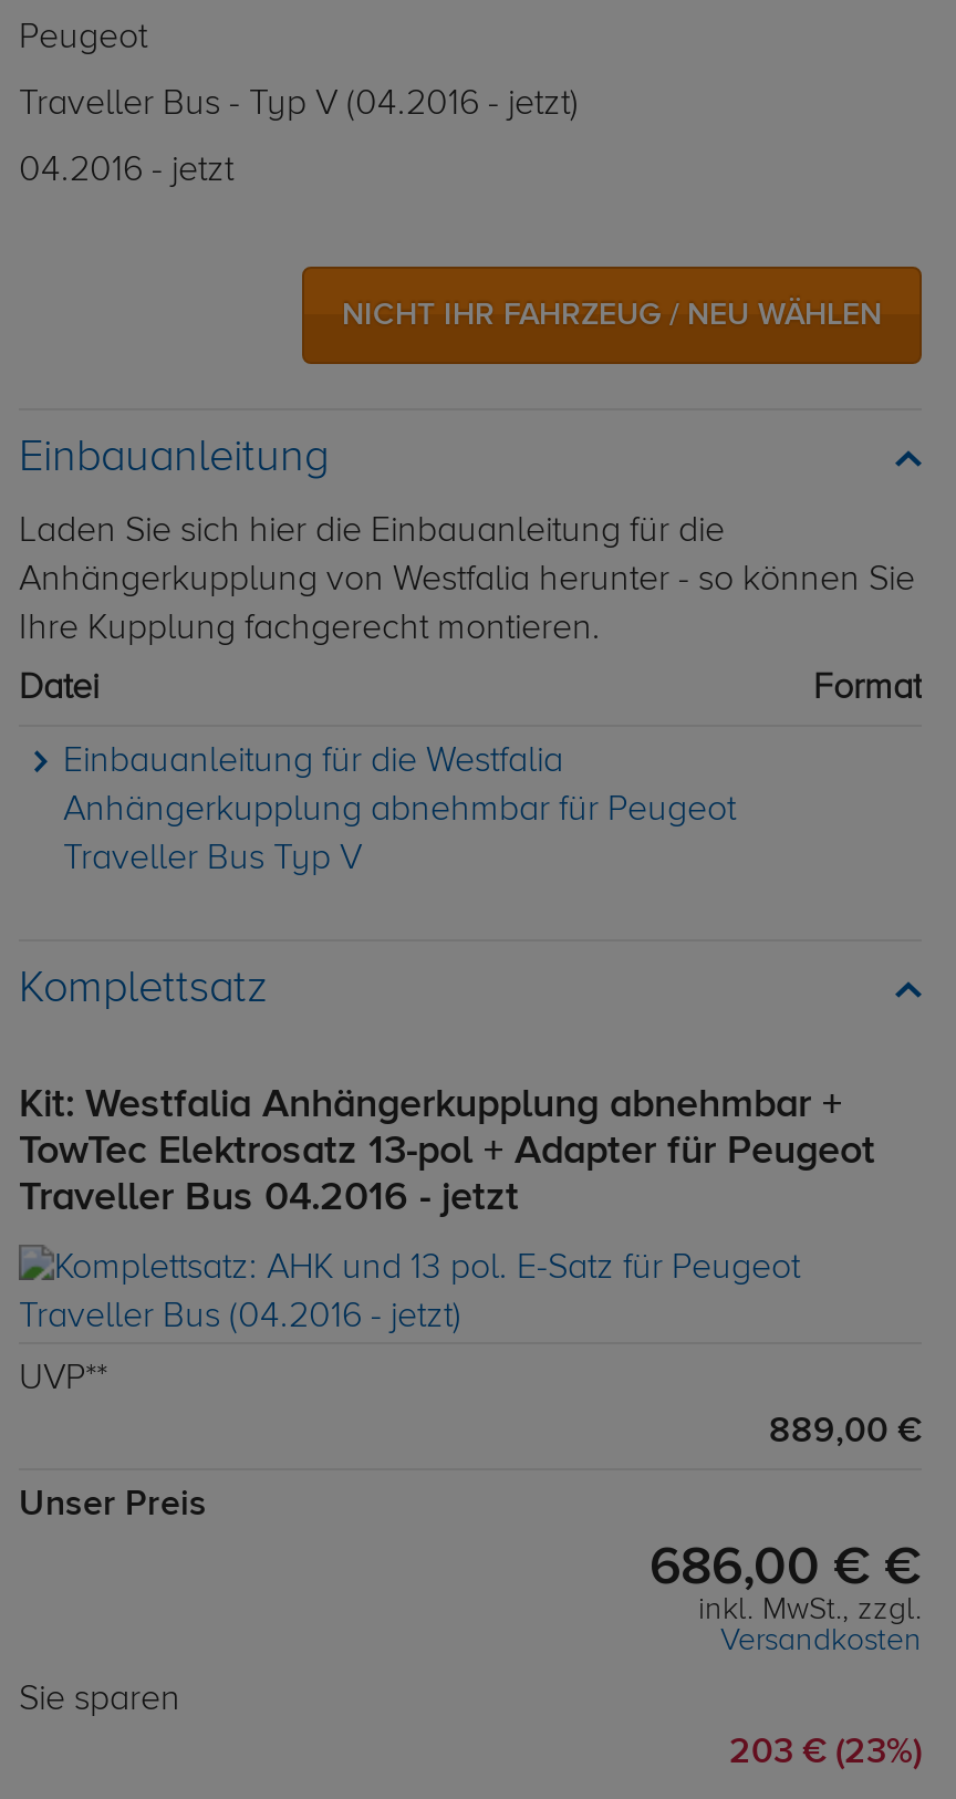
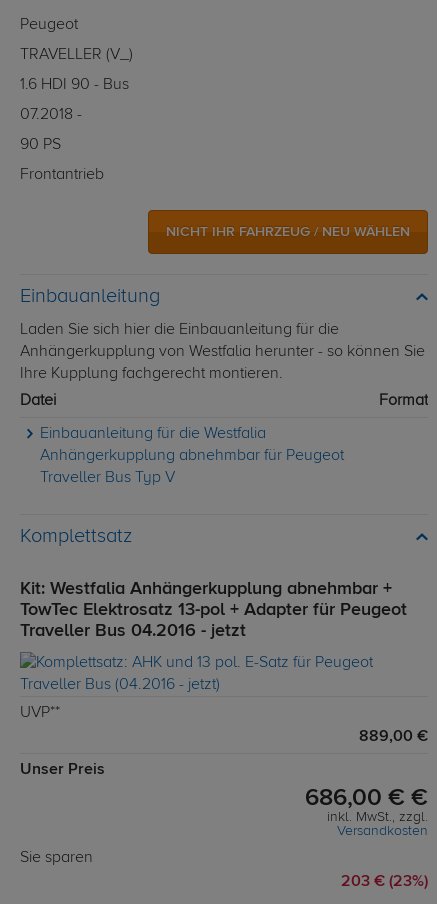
[19,88,579,189] Traveller Bus - Typ V (04.2016 - jetzt) | 04.2016 - jetzt -> [20,47,133,183] TRAVELLER (V_) | 1.6 HDI 90 - Bus | 07.2018 - | 90 PS | Frontantrieb

